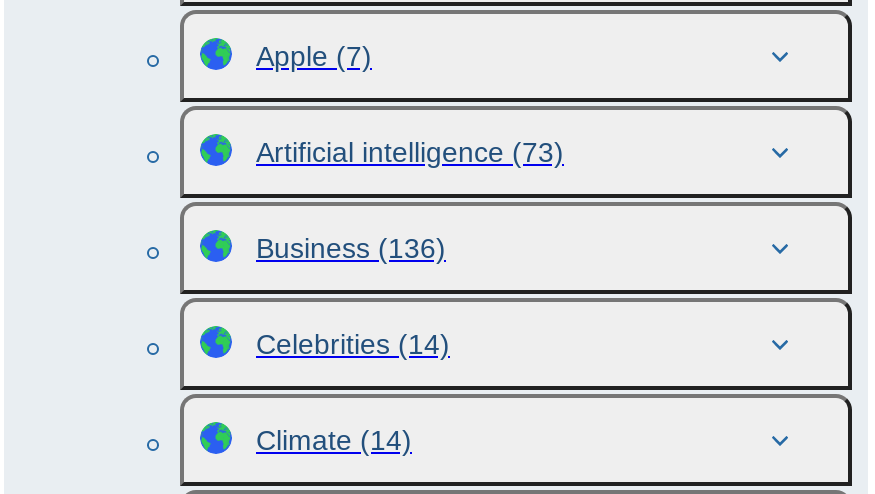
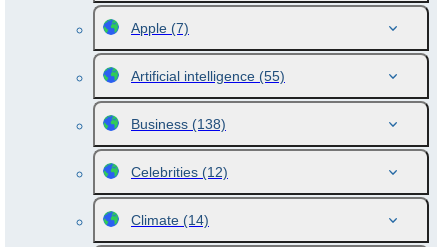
[256,136,564,168] Artificial intelligence (73) -> [131,68,285,84] Artificial intelligence (55)
[256,232,446,264] Business (136) -> [131,116,226,132] Business (138)
[256,328,450,360] Celebrities (14) -> [131,164,228,180] Celebrities (12)

